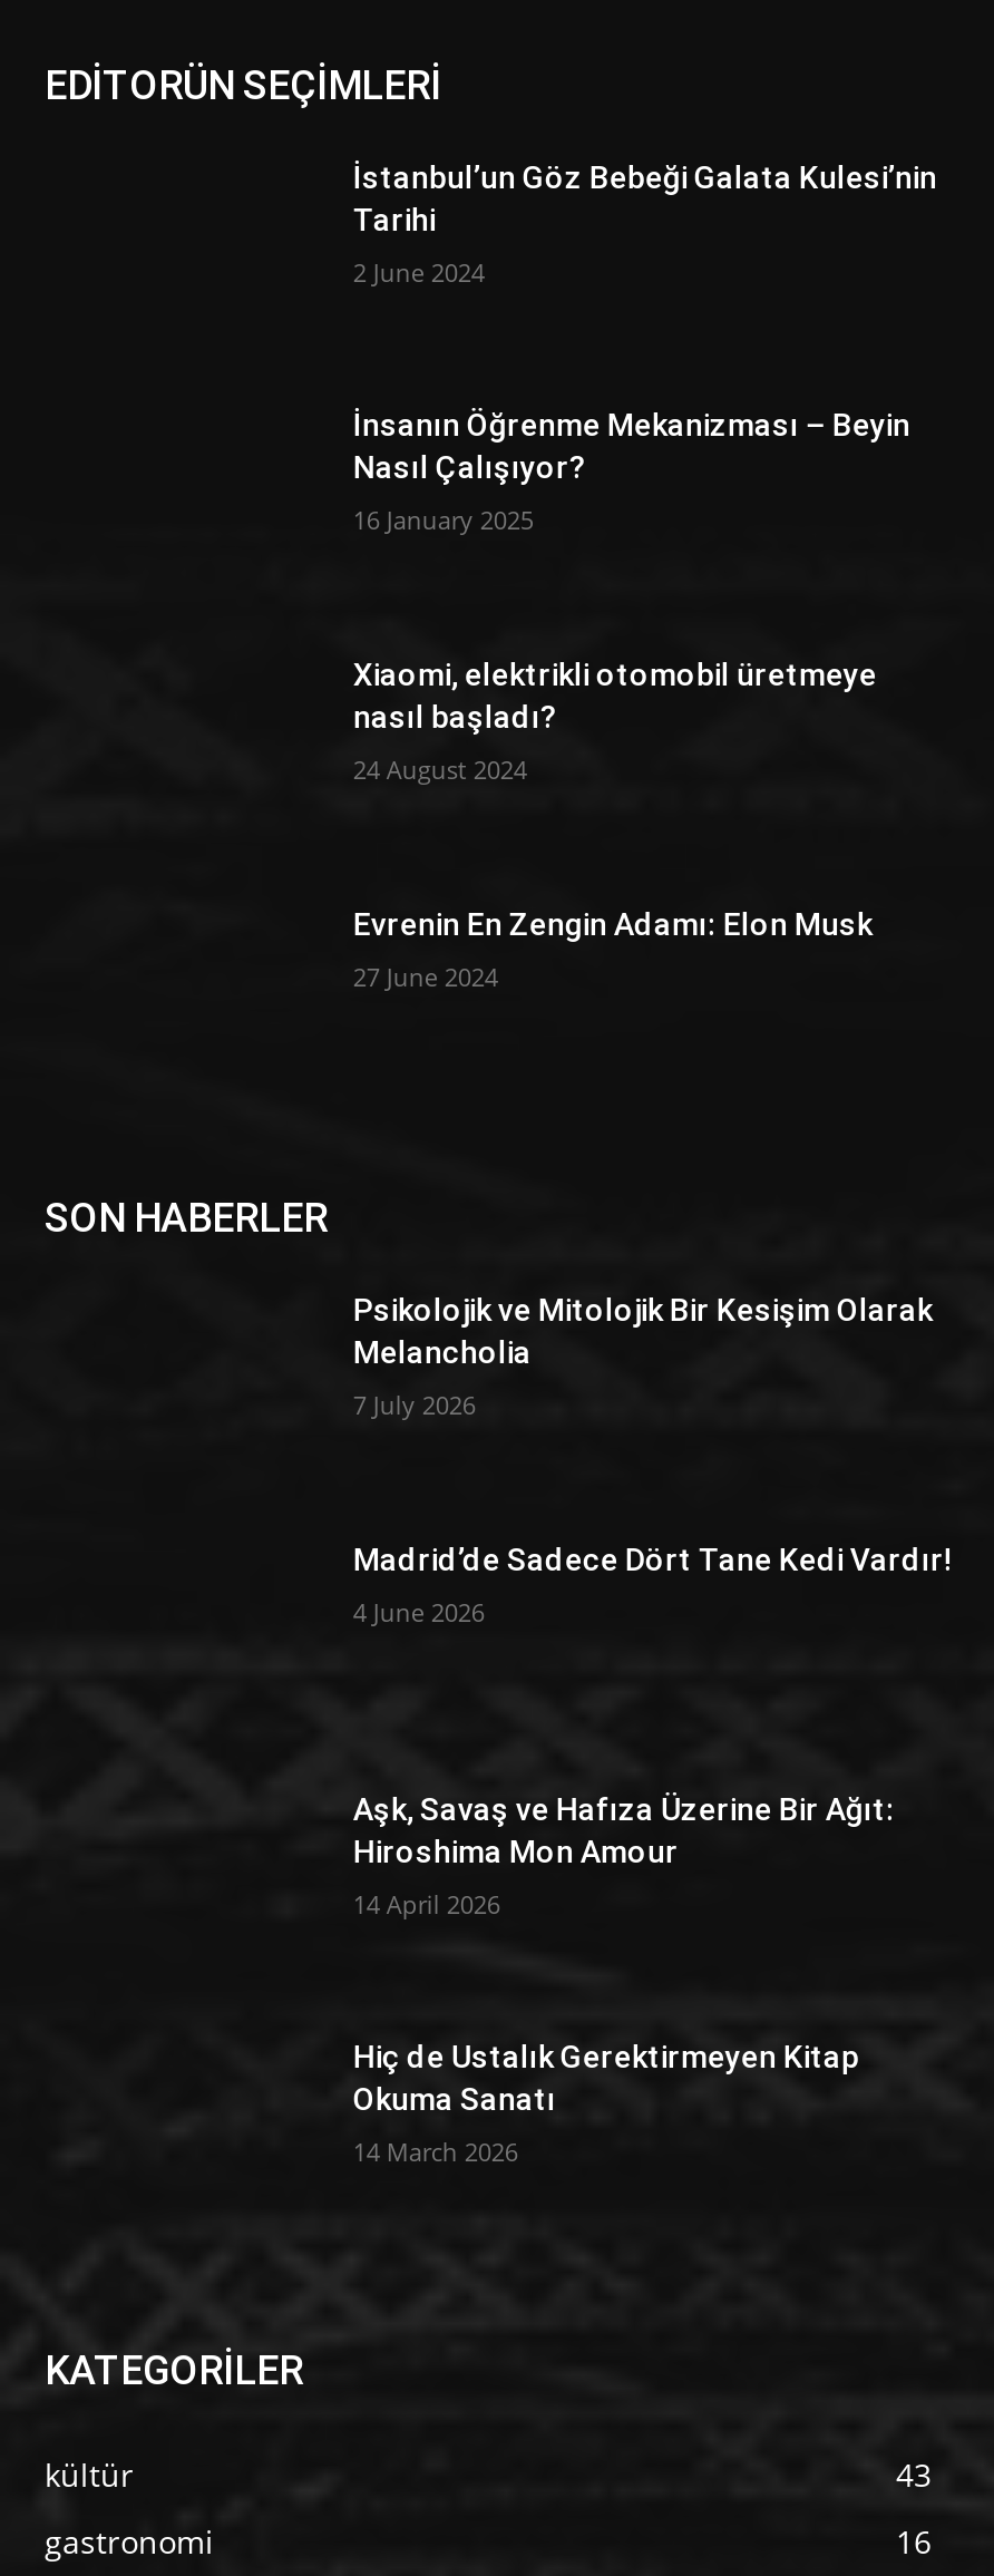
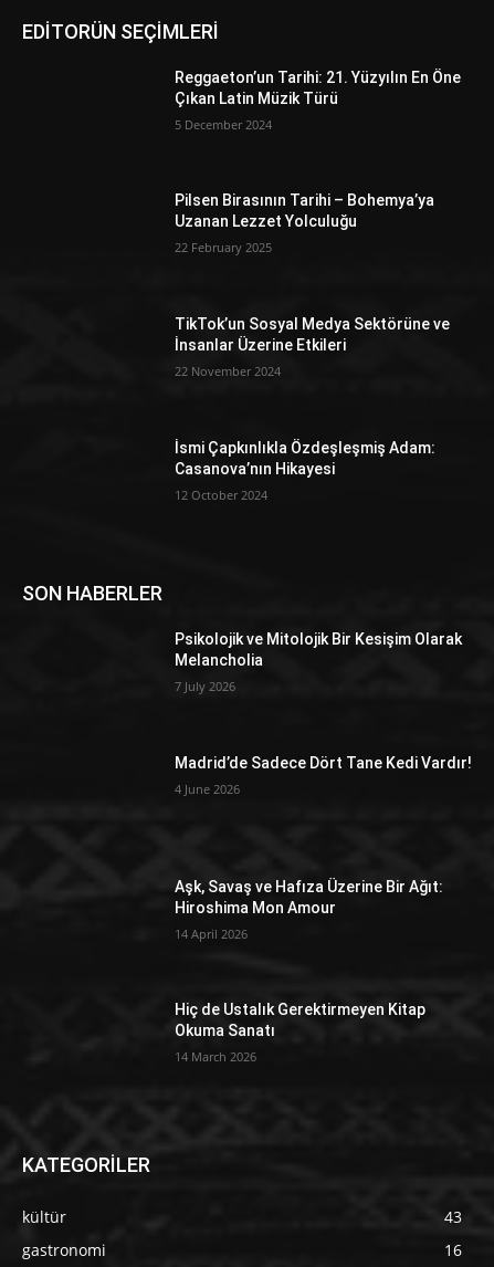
[353,159,937,237] İstanbul’un Göz Bebeği Galata Kulesi’nin | Tarihi -> [175,68,461,107] Reggaeton’un Tarihi: 21. Yüzyılın En Öne | Çıkan Latin Müzik Türü
[353,255,485,288] 2 June 2024 -> [175,116,272,132] 5 December 2024
[353,408,910,486] İnsanın Öğrenme Mekanizması – Beyin | Nasıl Çalışıyor? -> [175,192,435,230] Pilsen Birasının Tarihi – Bohemya’ya | Uzanan Lezzet Yolculuğu
[353,504,534,537] 16 January 2025 -> [175,239,272,256] 22 February 2025
[353,657,877,735] Xiaomi, elektrikli otomobil üretmeye | nasıl başladı? -> [175,315,450,354] TikTok’un Sosyal Medya Sektörüne ve | İnsanlar Üzerine Etkileri
[353,752,527,786] 24 August 2024 -> [175,363,281,379] 22 November 2024
[353,906,872,941] Evrenin En Zengin Adamı: Elon Musk -> [175,439,436,477] İsmi Çapkınlıkla Özdeşleşmiş Adam: | Casanova’nın Hikayesi
[353,959,498,993] 27 June 2024 -> [175,486,268,503] 12 October 2024

